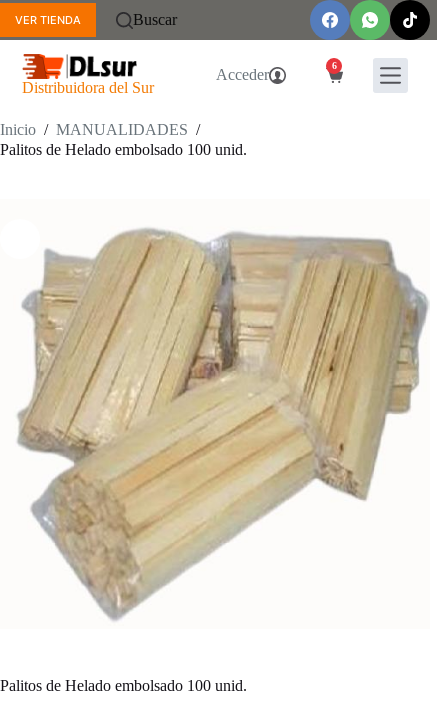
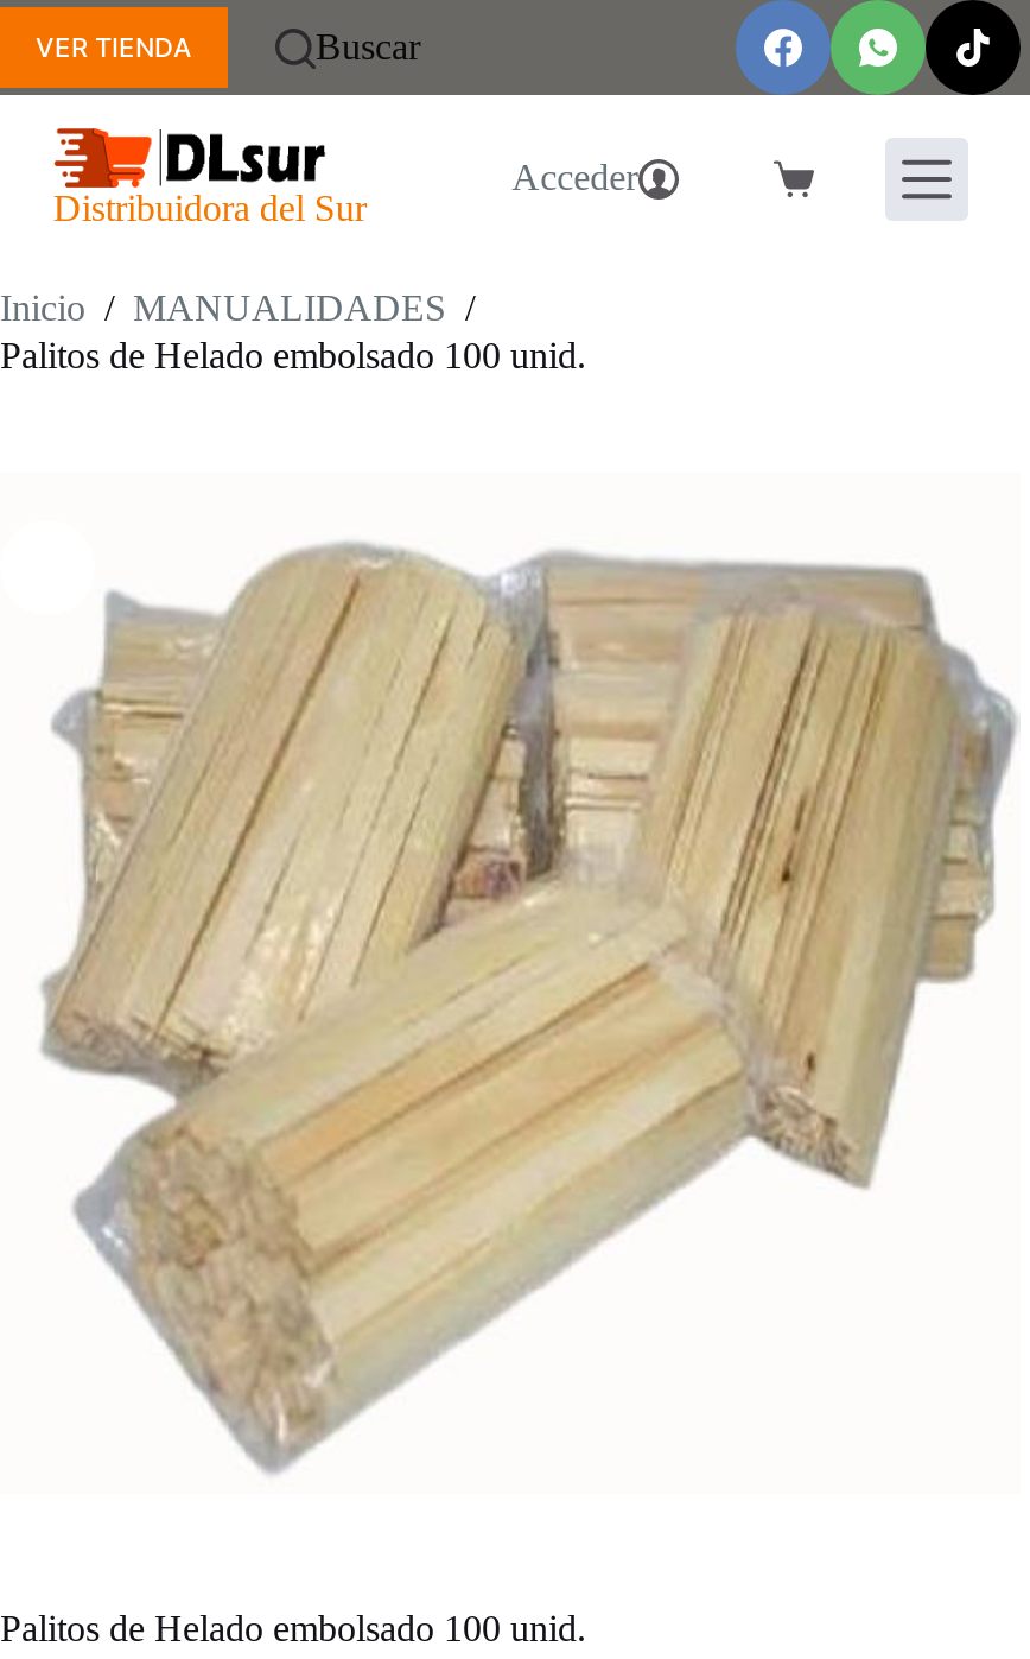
[332,60,337,71] 6 -> none

